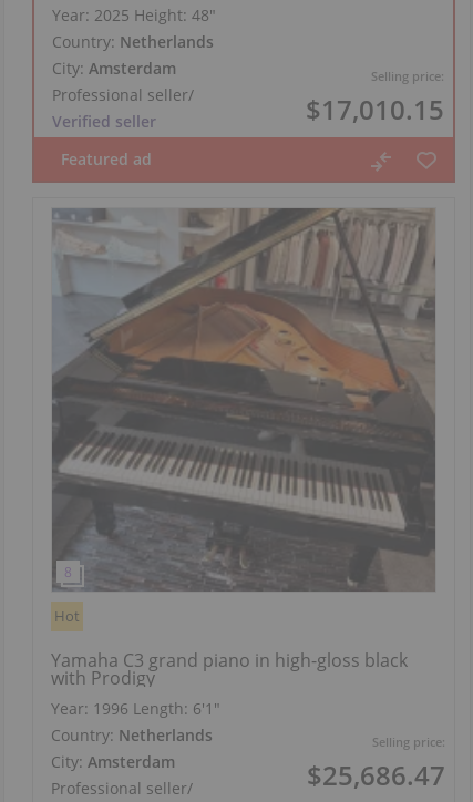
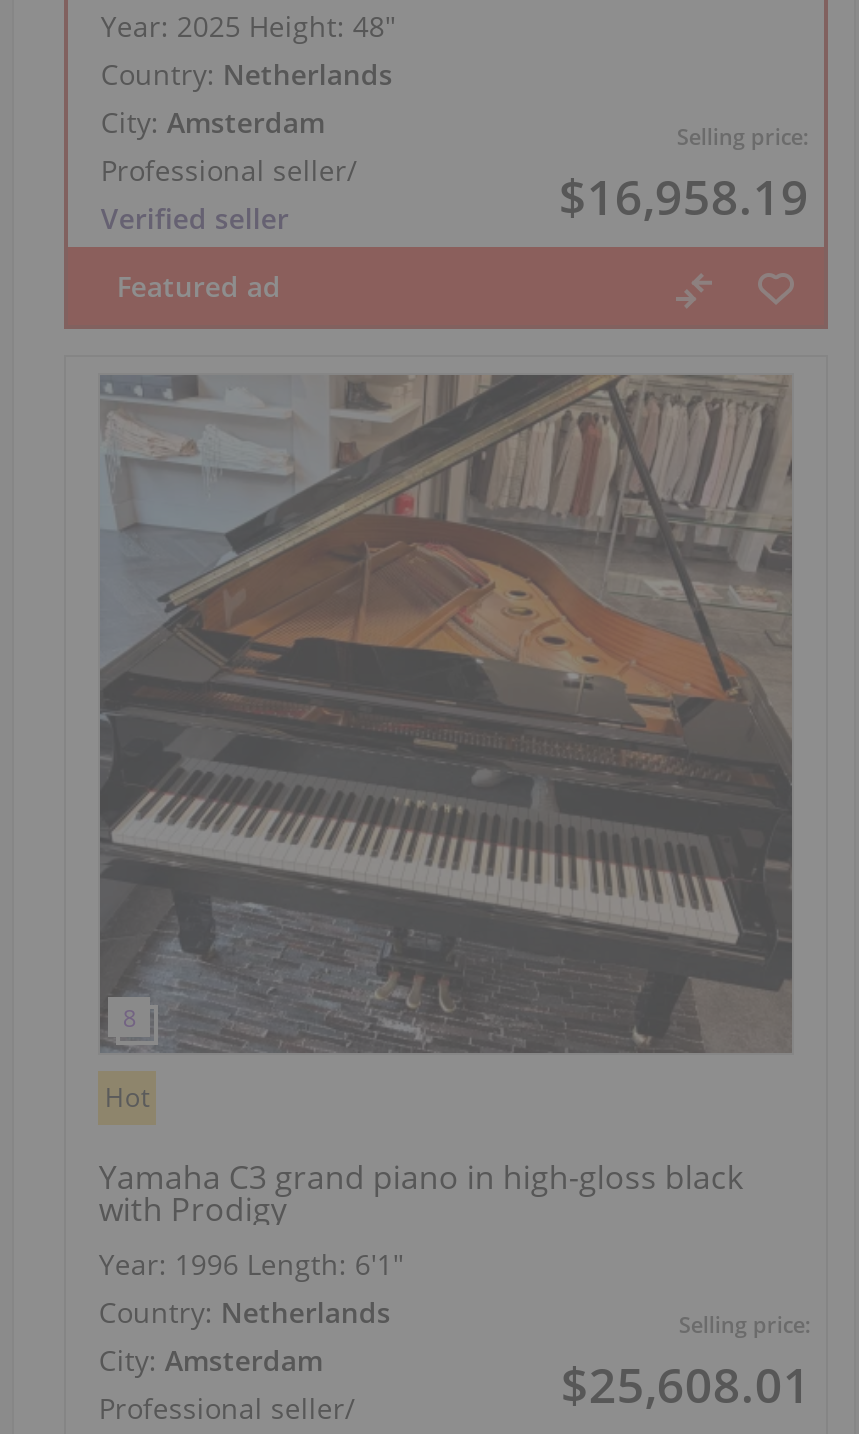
[306,91,445,127] $17,010.15 -> [559,164,809,230] $16,958.19
[307,756,446,793] $25,686.47 -> [561,1352,811,1418] $25,608.01

